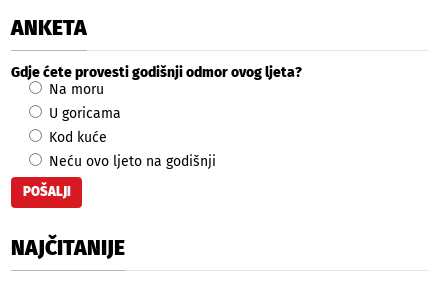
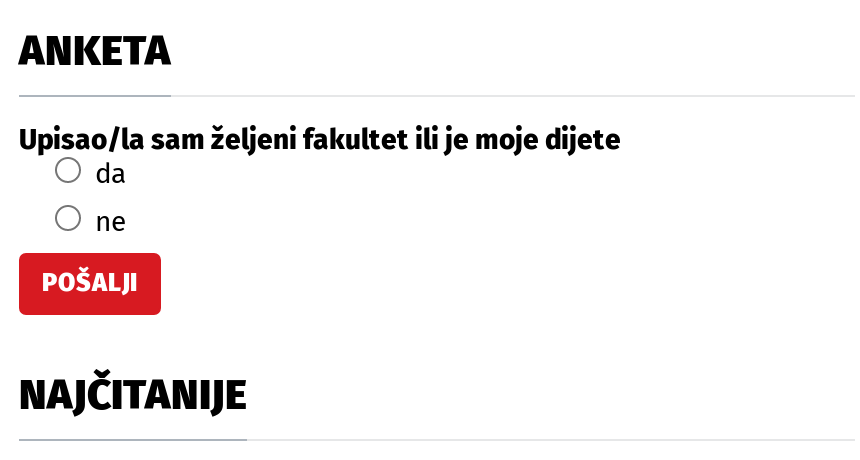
[11,64,302,170] Gdje ćete provesti godišnji odmor ovog ljeta? | Na moru | U goricama | Kod kuće | Neću ovo ljeto na godišnji -> [19,123,621,239] Upisao/la sam željeni fakultet ili je moje dijete | da | ne

